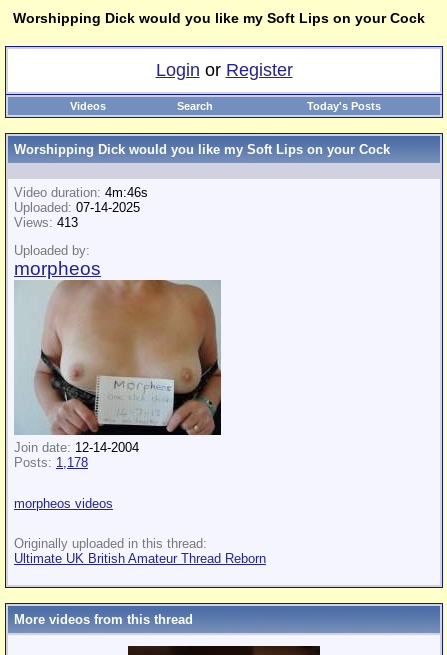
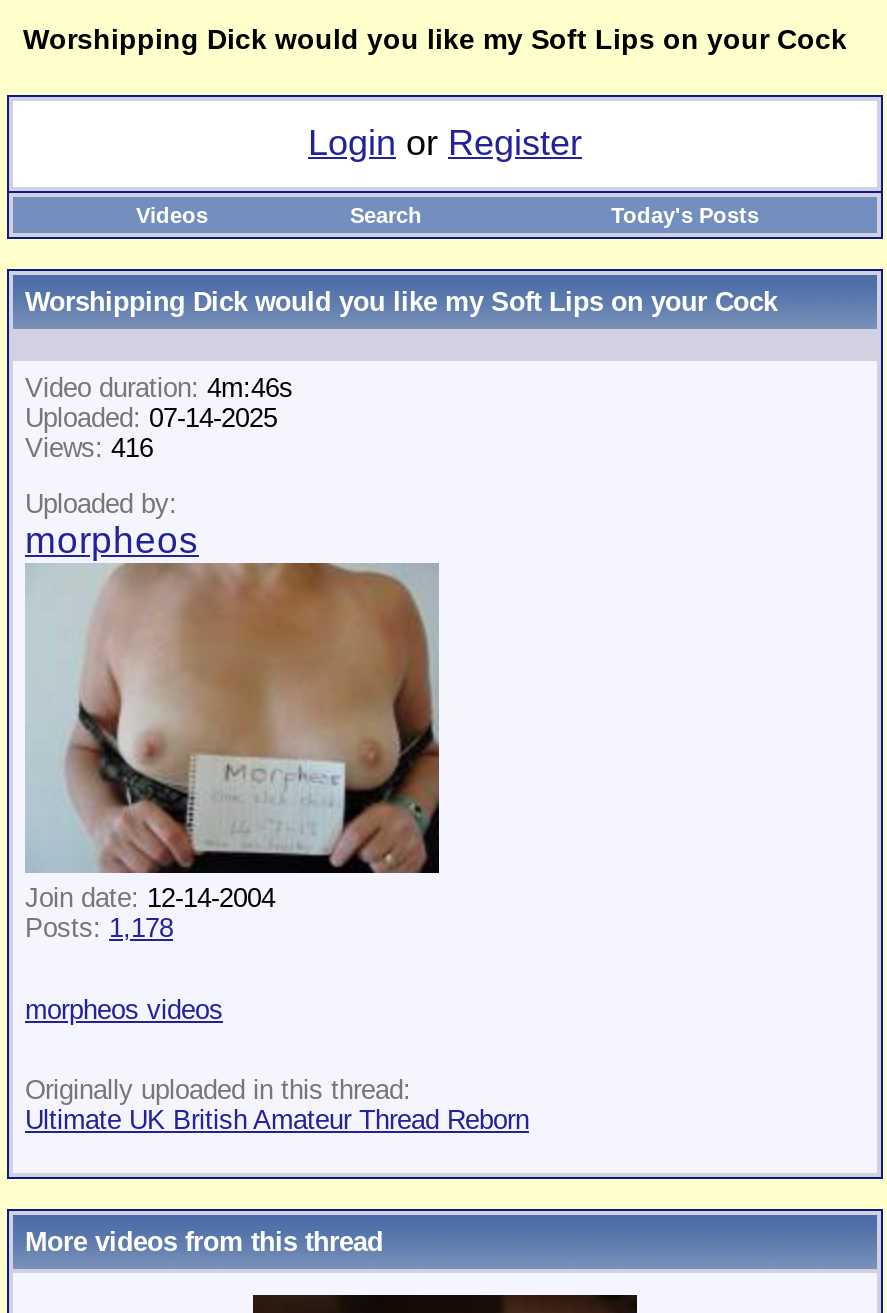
[14,215,78,230] Views: 413 -> [25,433,153,463] Views: 416

